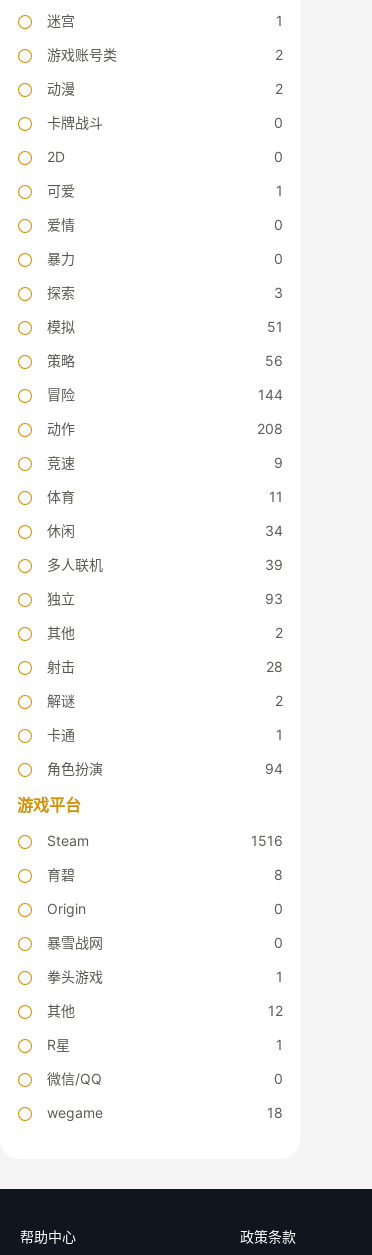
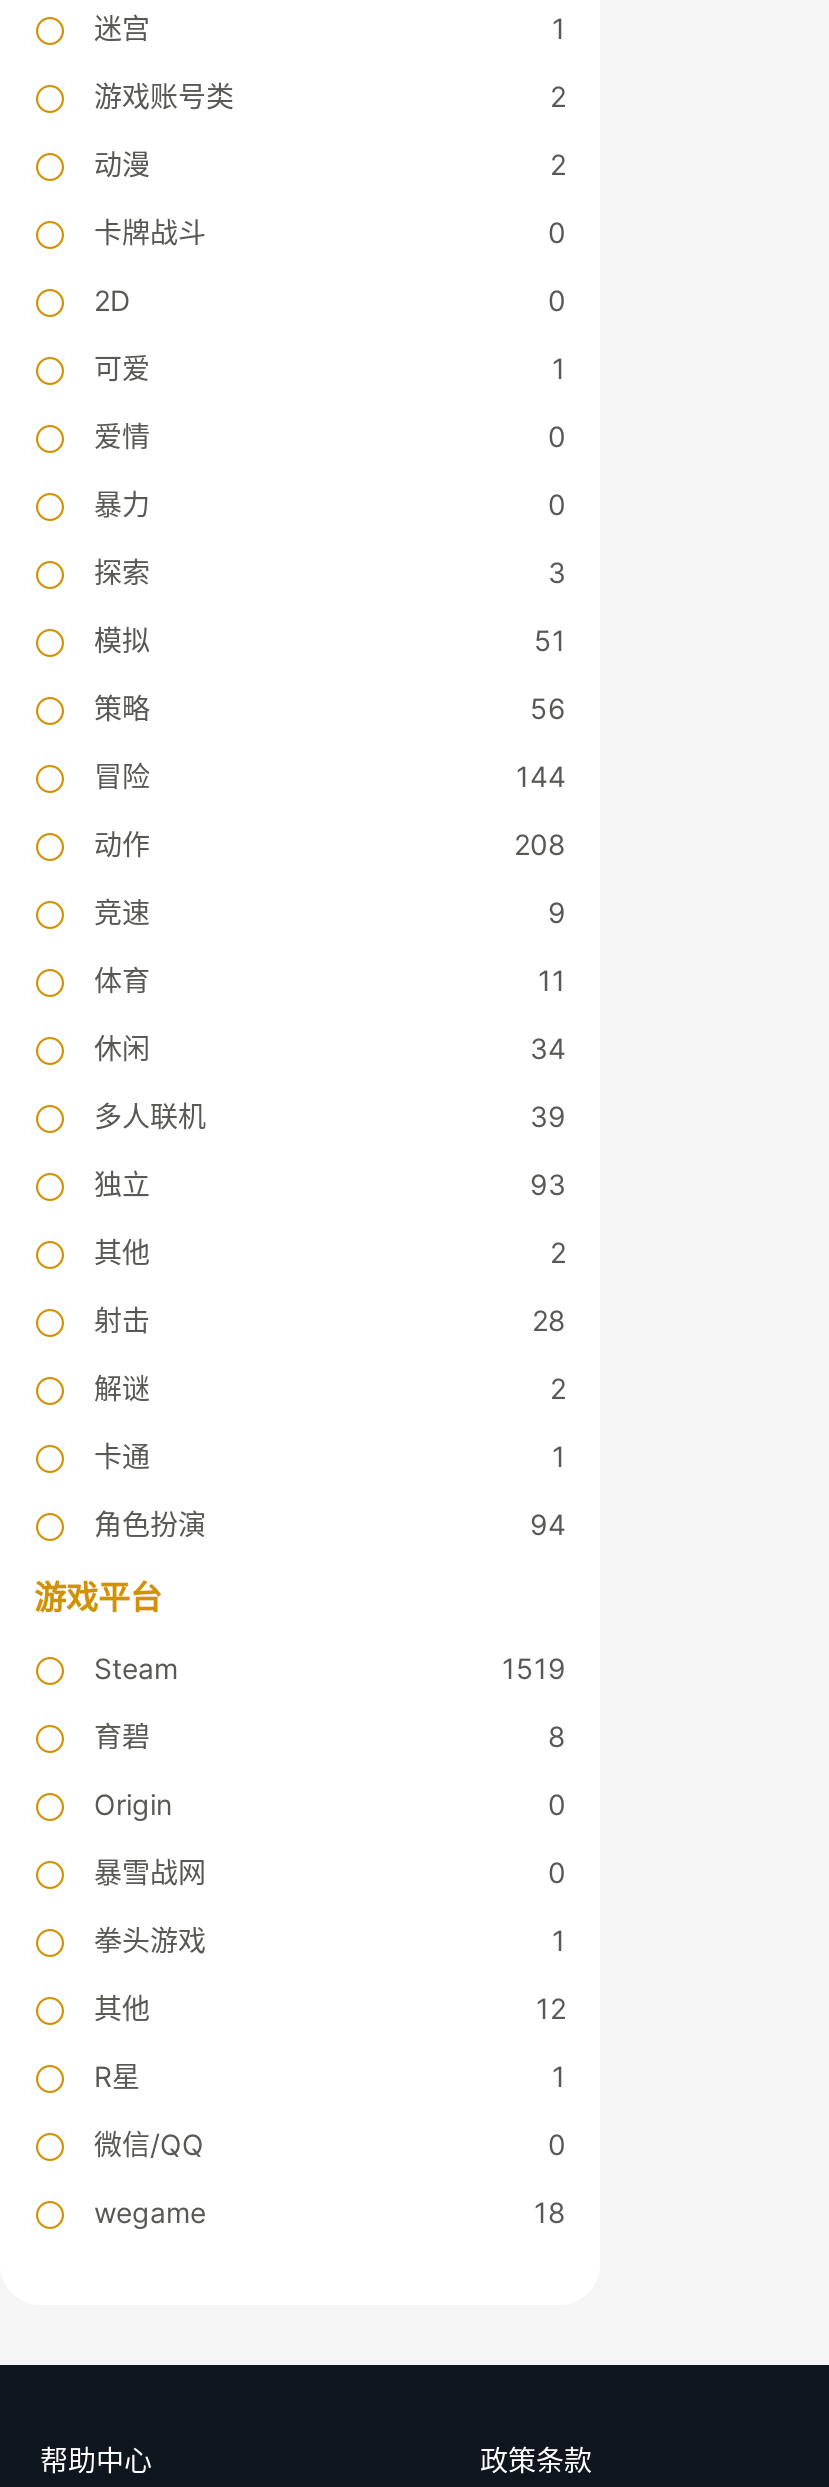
[251,832,283,849] 1516 -> [502,1651,566,1685] 1519

